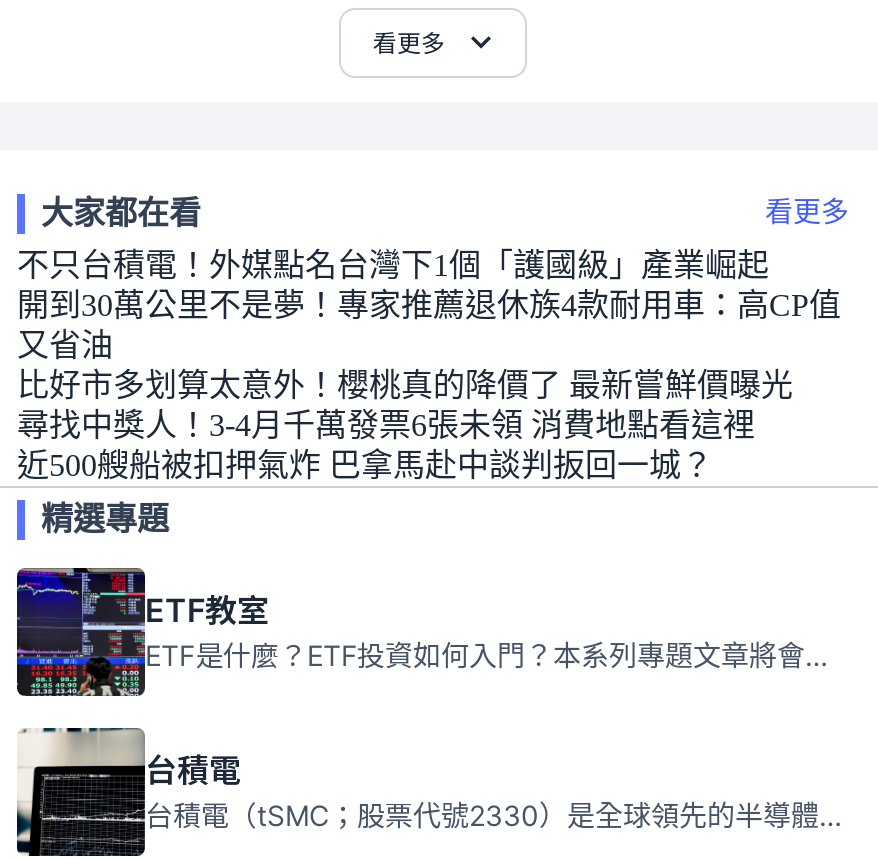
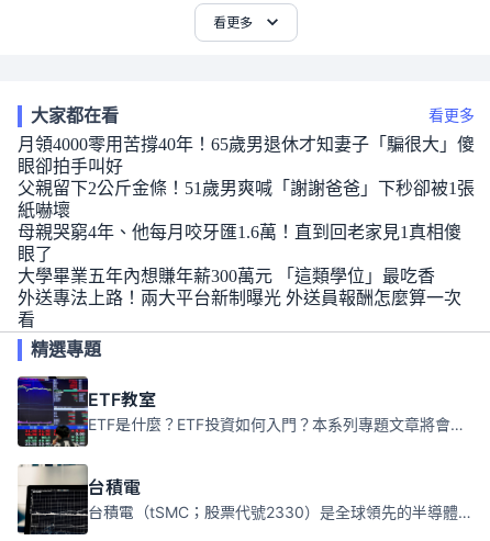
[17,247,841,481] 不只台積電！外媒點名台灣下1個「護國級」產業崛起 | 開到30萬公里不是夢！專家推薦退休族4款耐用車：高CP值 | 又省油 | 比好市多划算太意外！櫻桃真的降價了 最新嘗鮮價曝光 | 尋找中獎人！3-4月千萬發票6張未領 消費地點看這裡 | 近500艘船被扣押氣炸 巴拿馬赴中談判扳回一城？ -> [18,134,475,329] 月領4000零用苦撐40年！65歲男退休才知妻子「騙很大」傻 | 眼卻拍手叫好 | 父親留下2公斤金條！51歲男爽喊「謝謝爸爸」下秒卻被1張 | 紙嚇壞 | 母親哭窮4年、他每月咬牙匯1.6萬！直到回老家見1真相傻 | 眼了 | 大學畢業五年內想賺年薪300萬元 「這類學位」最吃香 | 外送專法上路！兩大平台新制曝光 外送員報酬怎麼算一次 | 看

